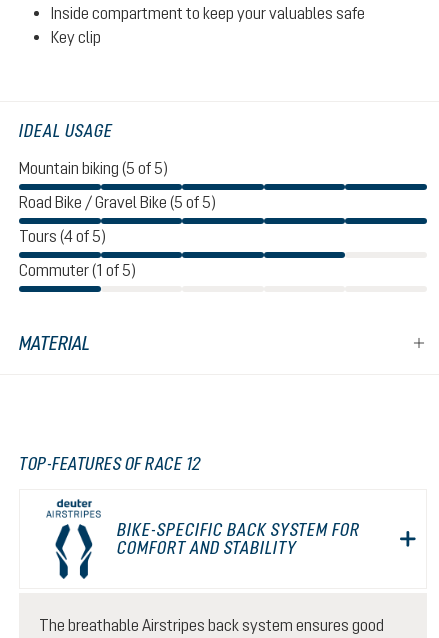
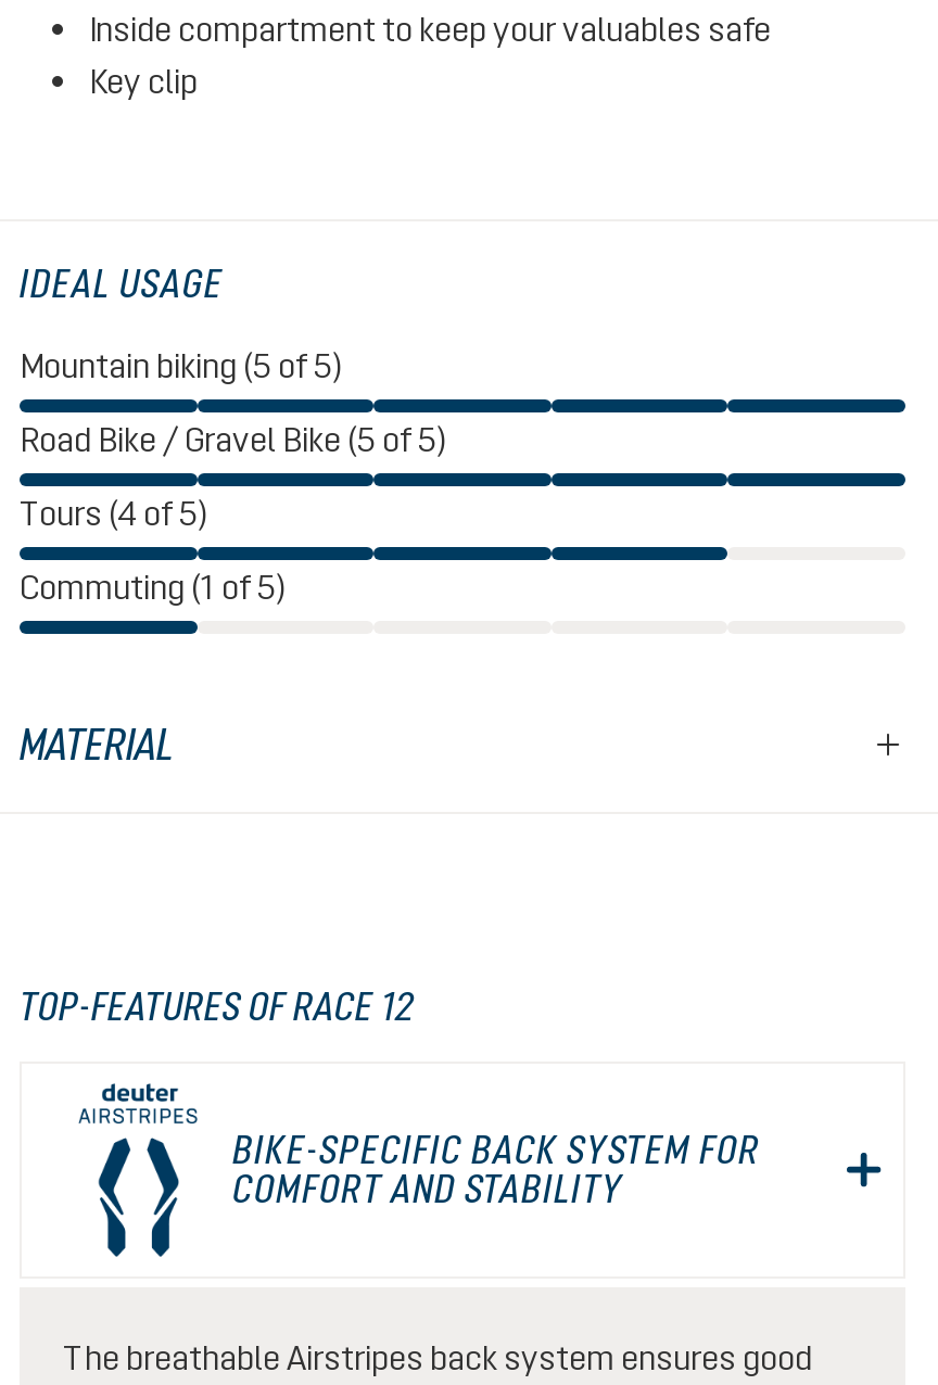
[19,261,136,279] Commuter (1 of 5) -> [20,567,287,606] Commuting (1 of 5)

